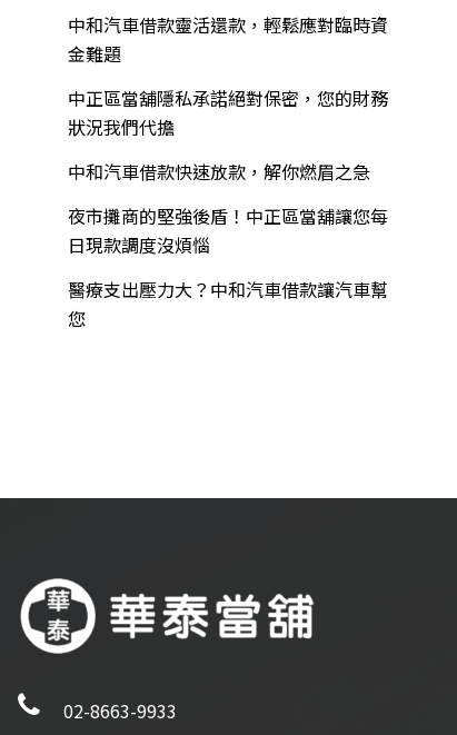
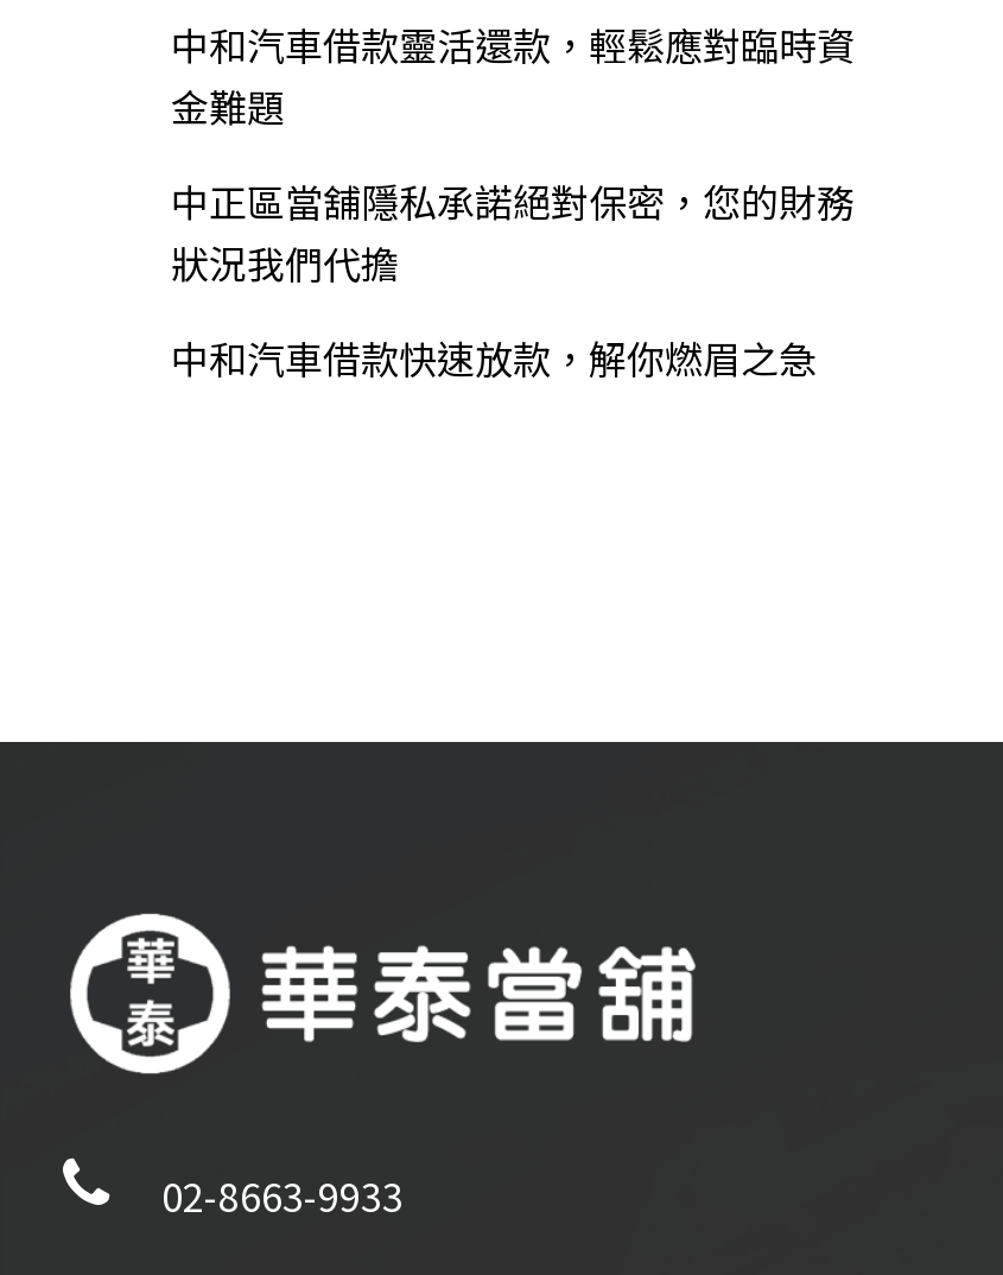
[68,202,388,331] 夜市攤商的堅強後盾！中正區當舖讓您每 | 日現款調度沒煩惱 | 醫療支出壓力大？中和汽車借款讓汽車幫 | 您 -> none

